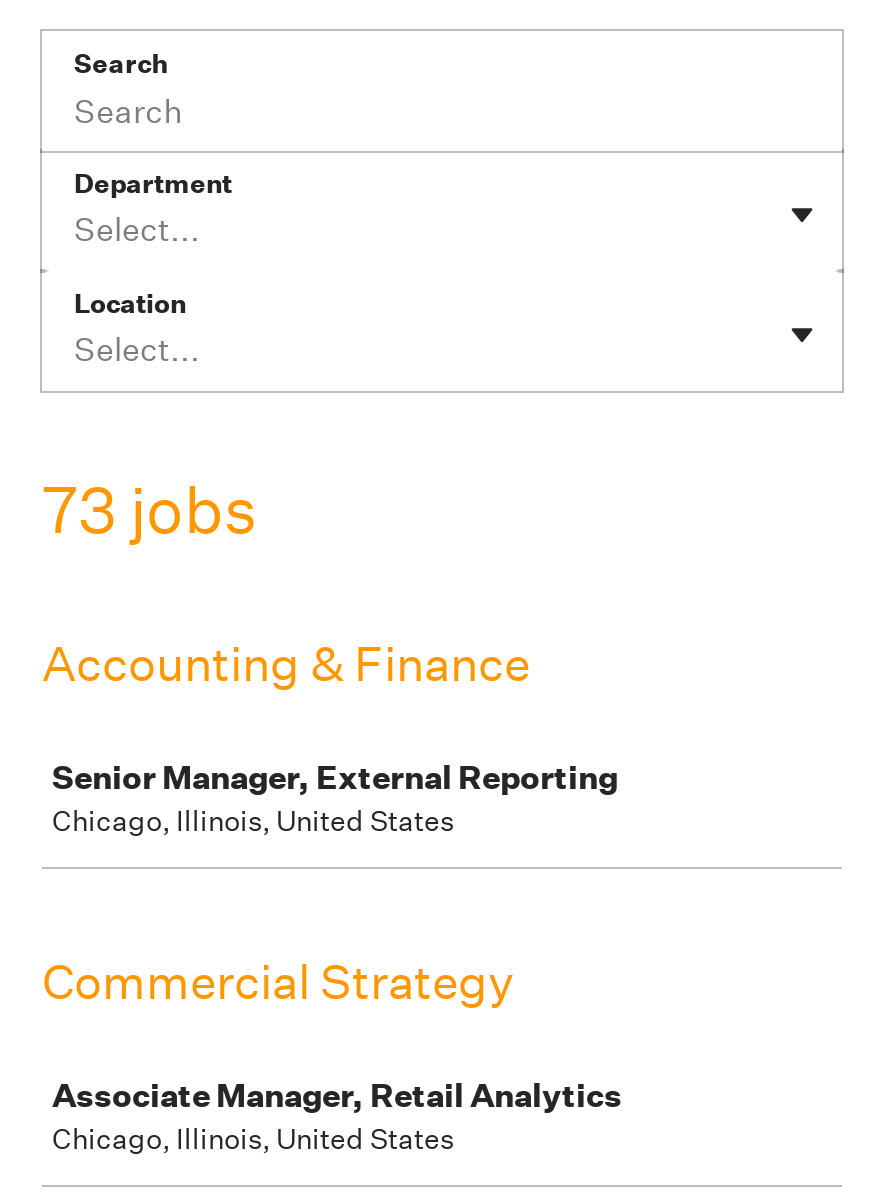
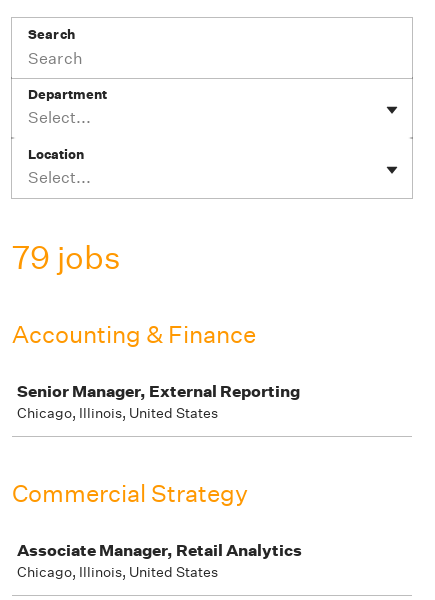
[42,472,258,550] 73 jobs -> [12,238,121,277] 79 jobs

